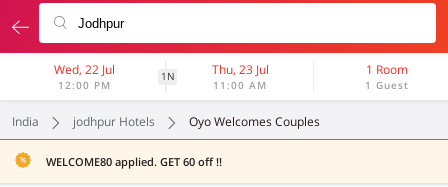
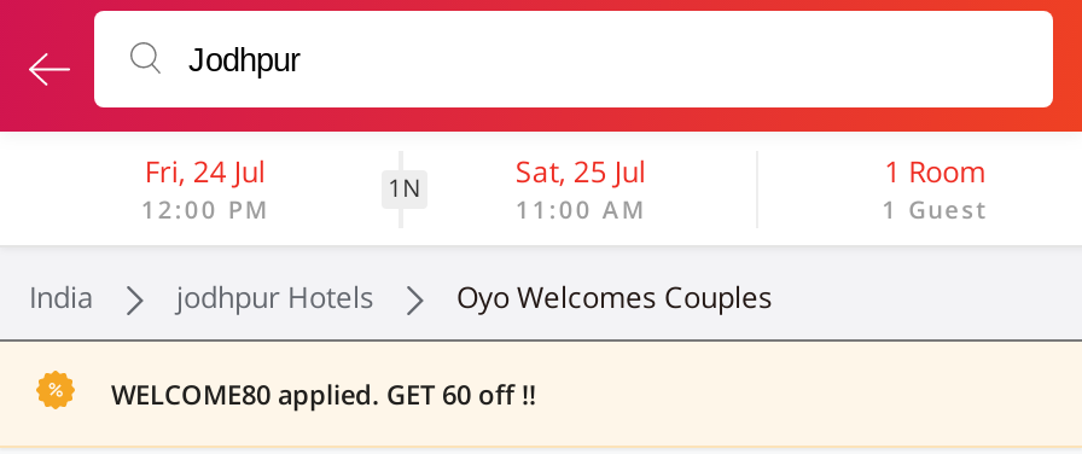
[54,61,115,78] Wed, 22 Jul -> [145,151,265,192] Fri, 24 Jul
[212,61,269,78] Thu, 23 Jul -> [515,151,646,192] Sat, 25 Jul

